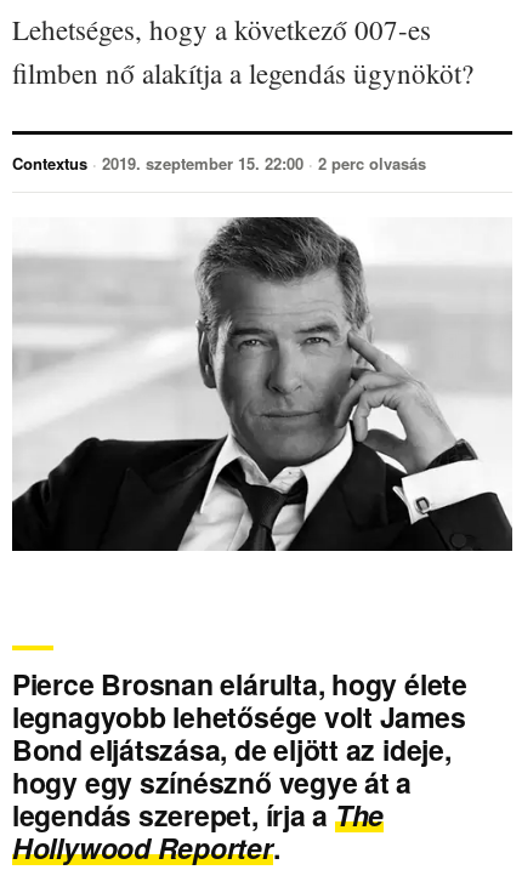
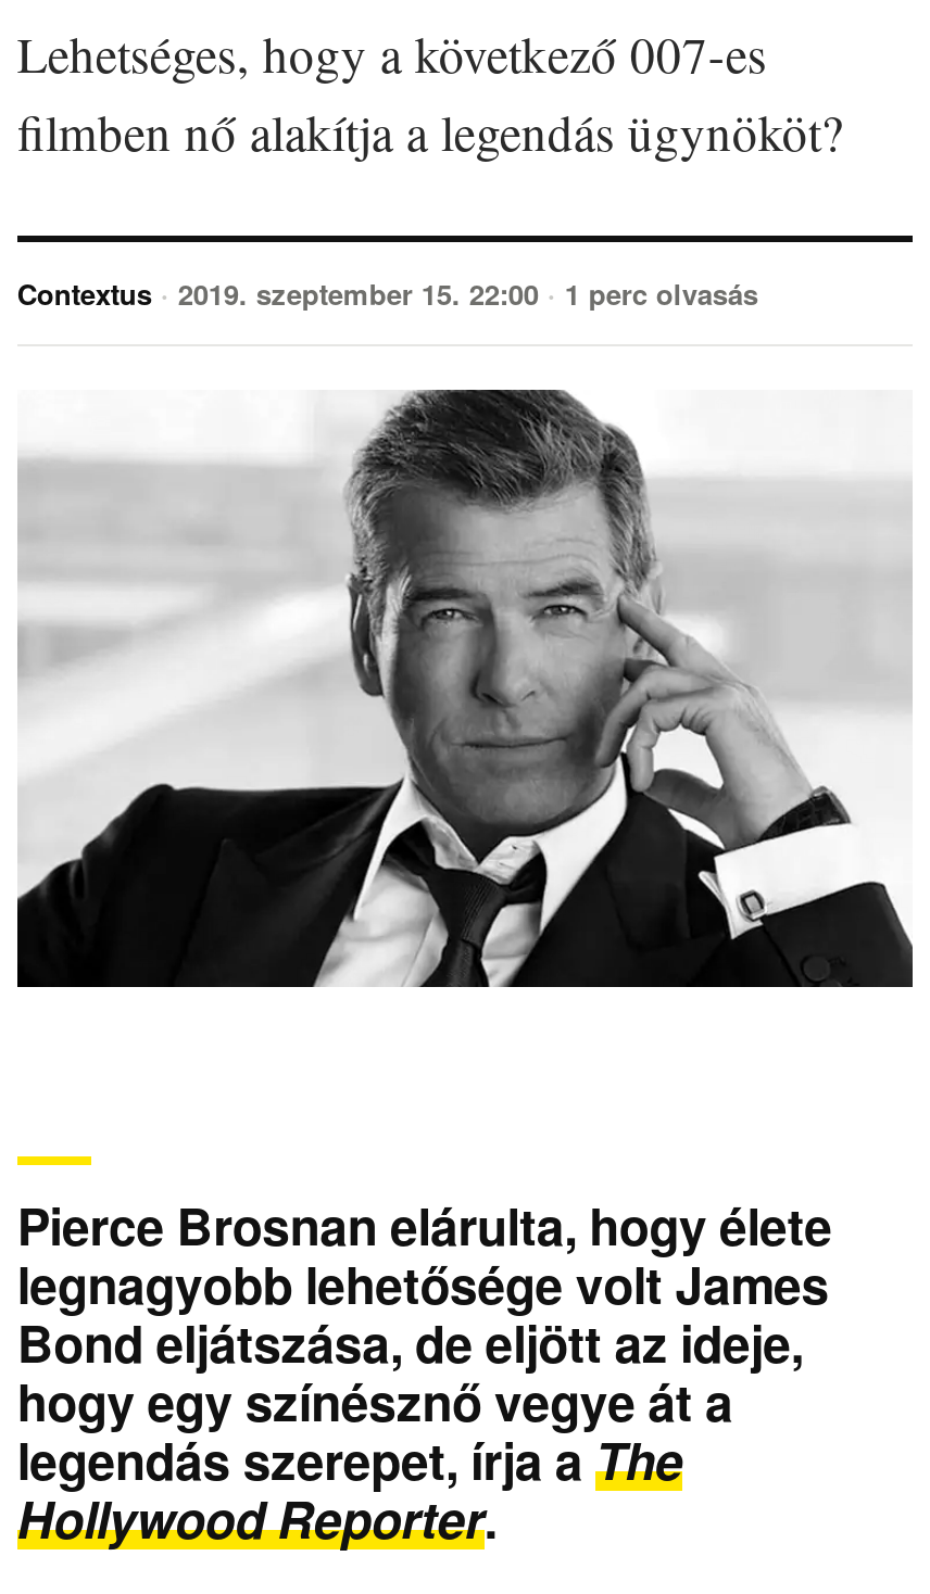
[12,152,426,175] Contextus · 2019. szeptember 15. 22:00 · 2 perc olvasás -> [17,273,758,314] Contextus · 2019. szeptember 15. 22:00 · 1 perc olvasás

